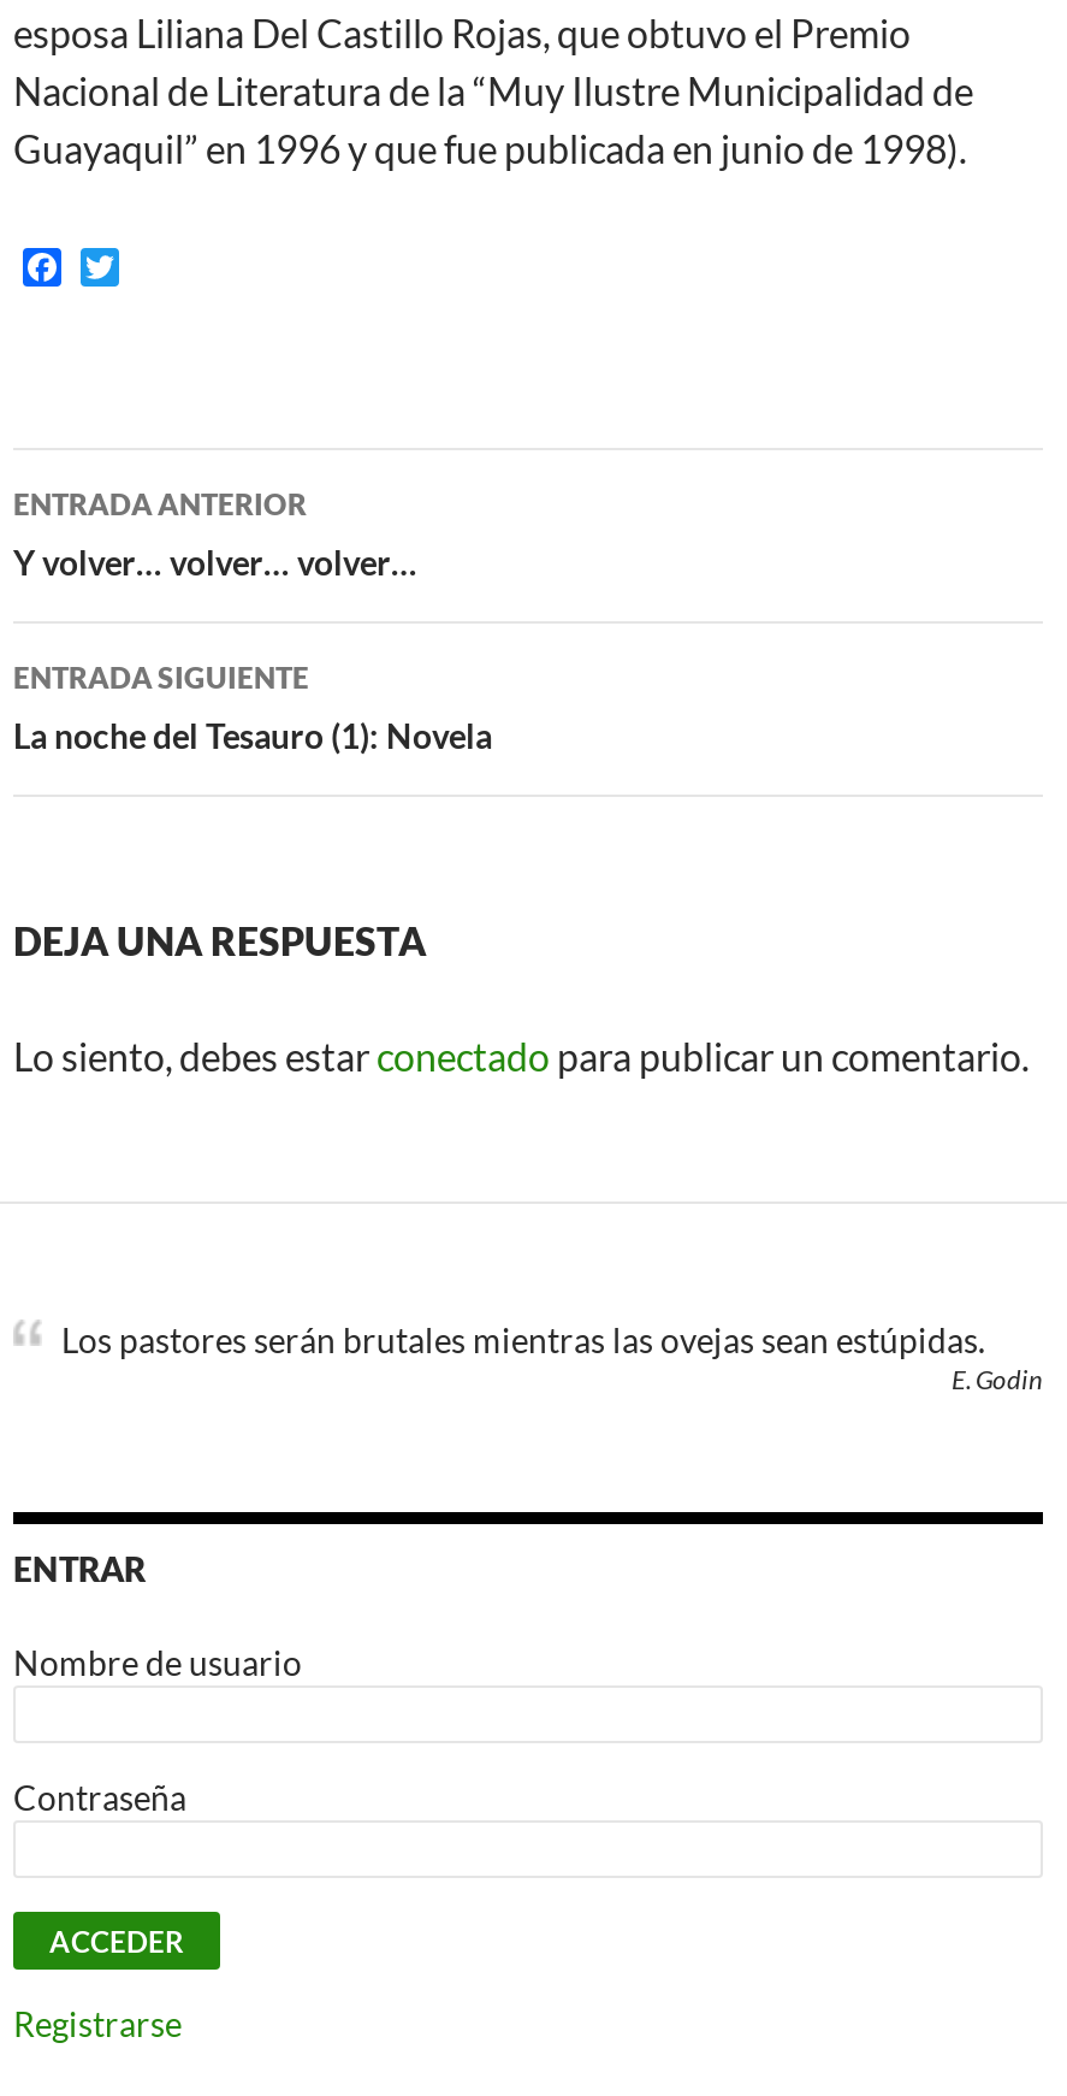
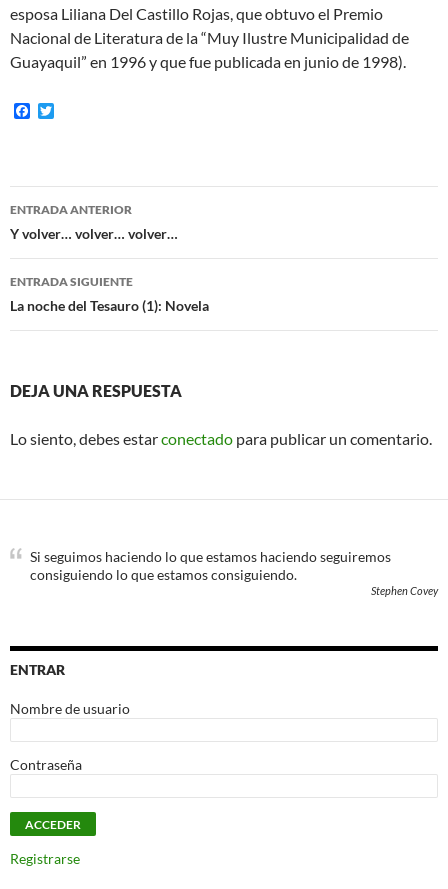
[61,1319,1043,1394] Los pastores serán brutales mientras las ovejas sean estúpidas. | E. Godin -> [30,548,438,597] Si seguimos haciendo lo que estamos haciendo seguiremos | consiguiendo lo que estamos consiguiendo. | Stephen Covey

